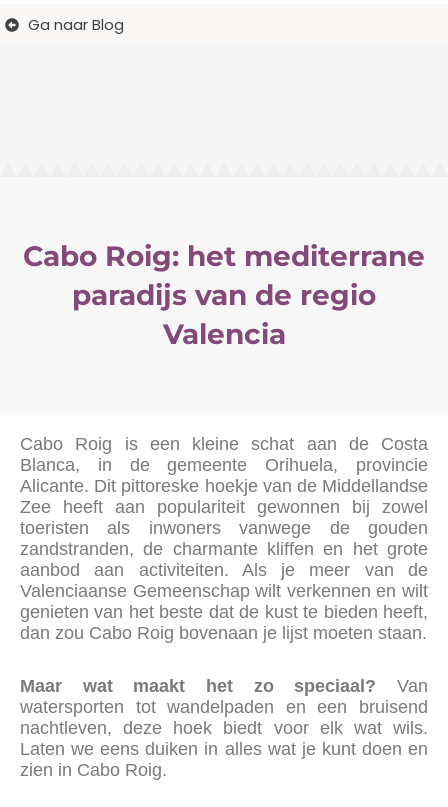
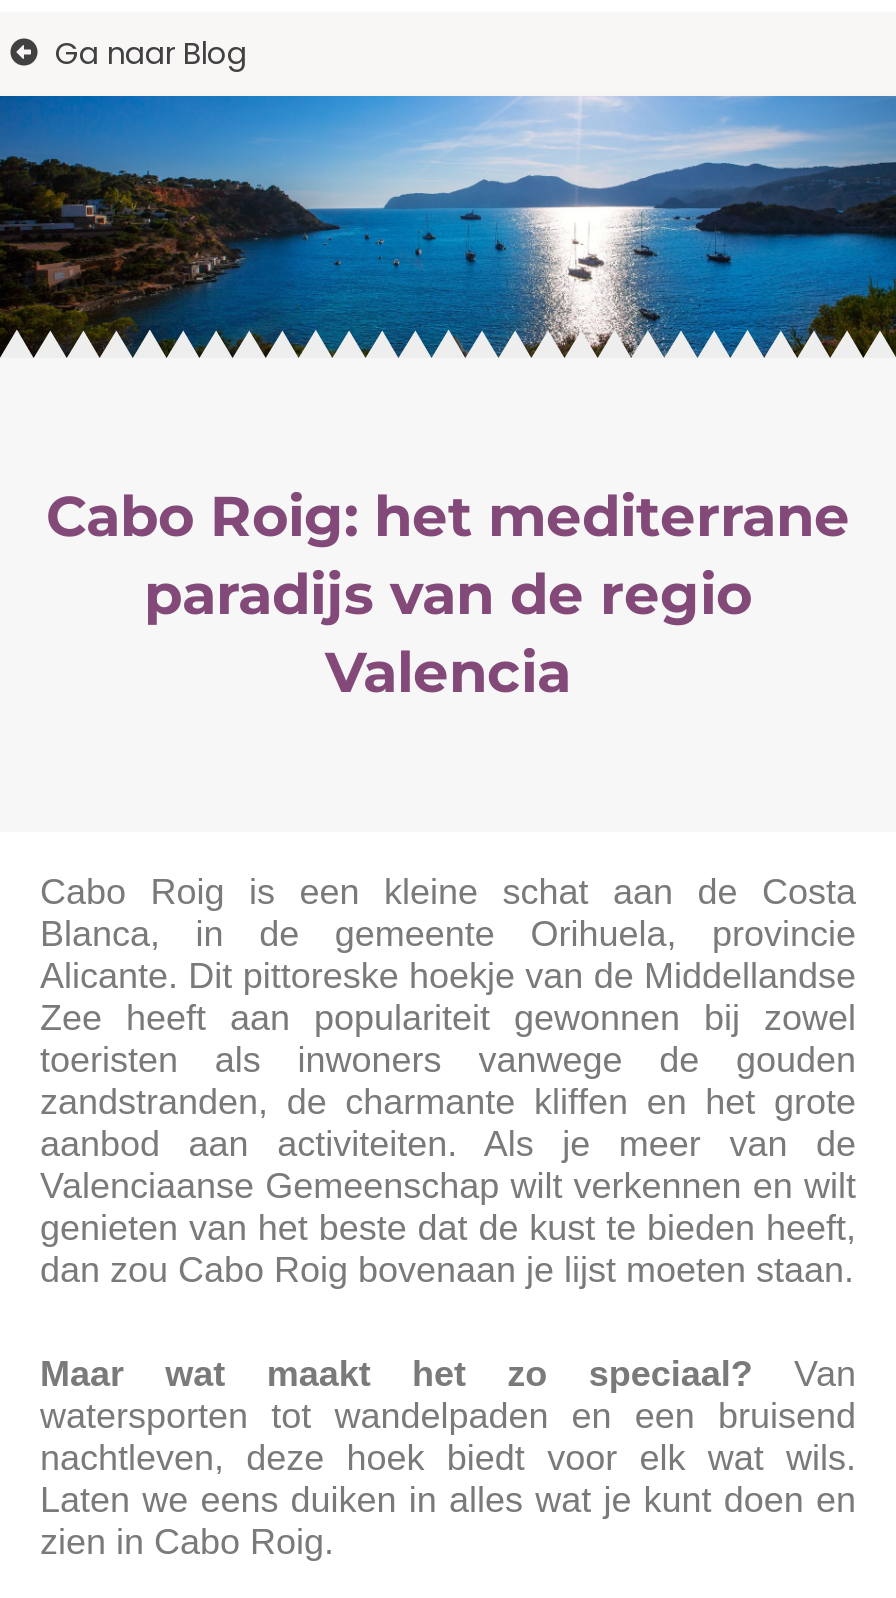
none -> [6,94,890,358] [image]

